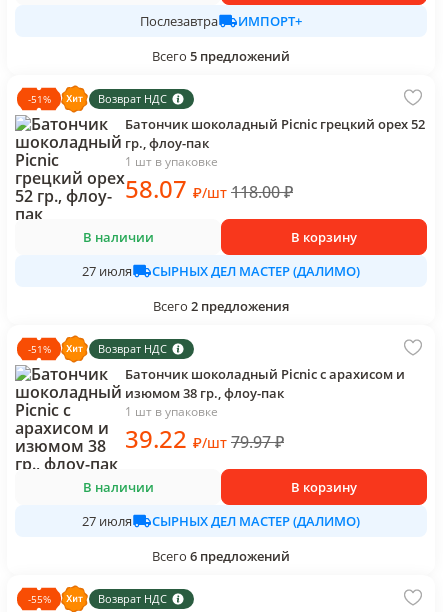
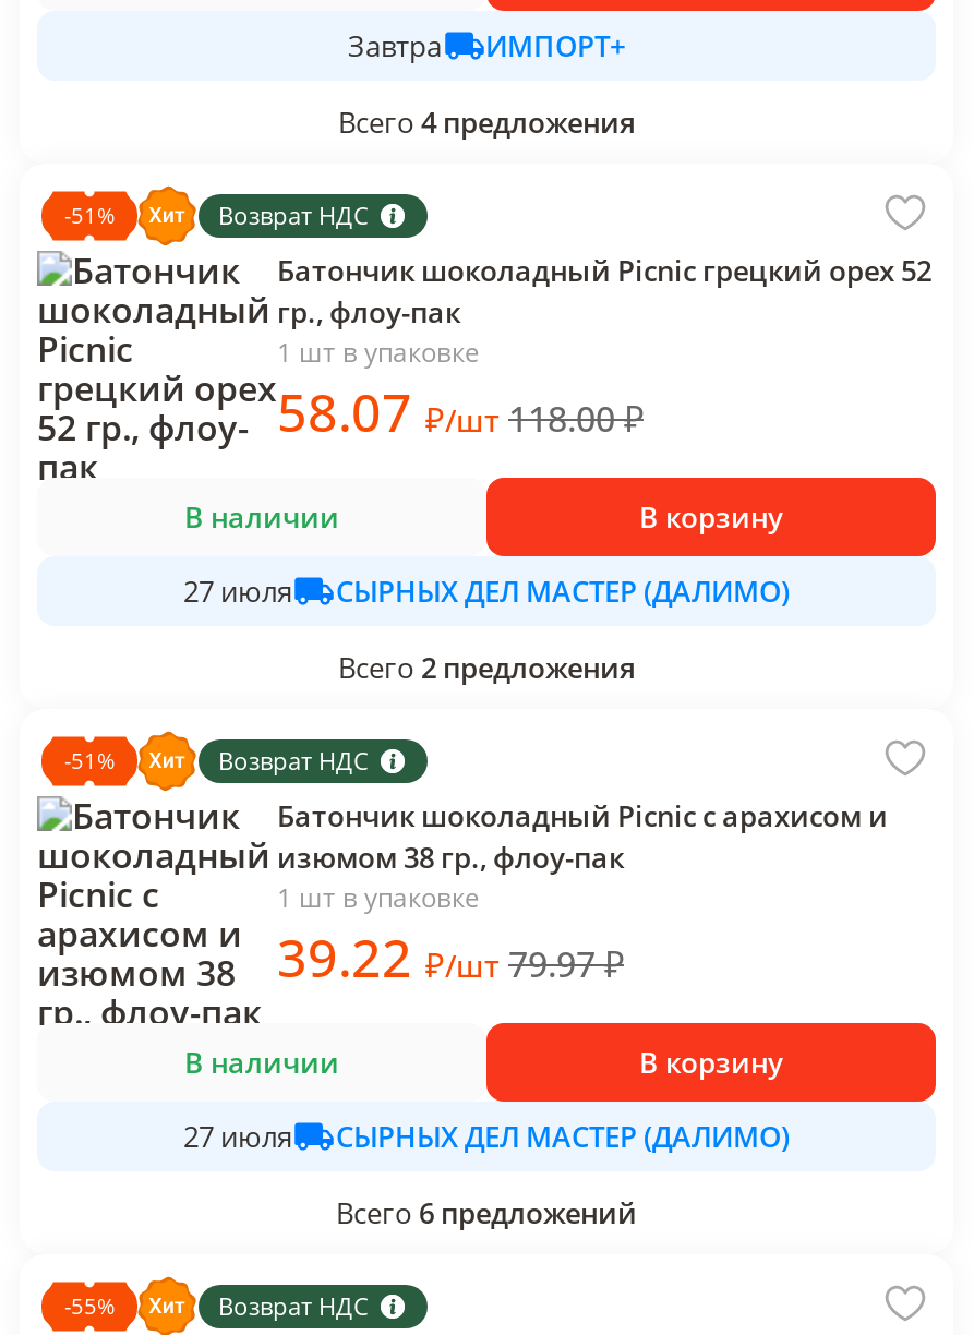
[140,12,218,30] Послезавтра -> [348,26,442,65] Завтра
[152,47,290,65] Всего 5 предложений -> [338,103,635,142] Всего 4 предложения

